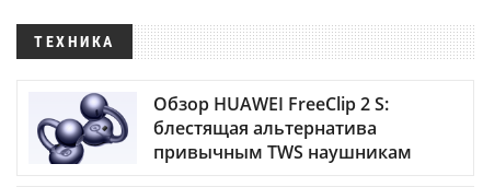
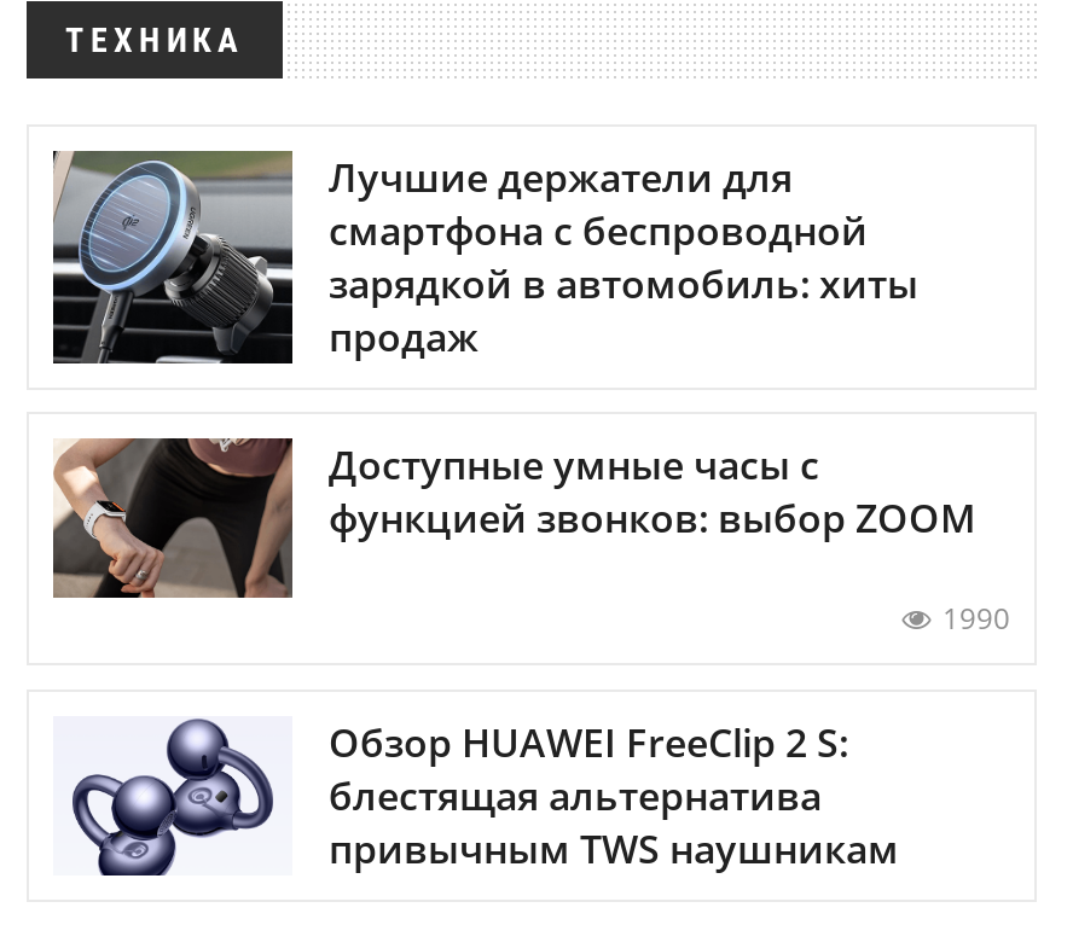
none -> [51,149,1010,640] [image] | Лучшие держатели для | смартфона с беспроводной | зарядкой в автомобиль: хиты | продаж | Доступные умные часы с | функцией звонков: выбор ZOOM | 1990
none -> [51,436,295,600] [image]

